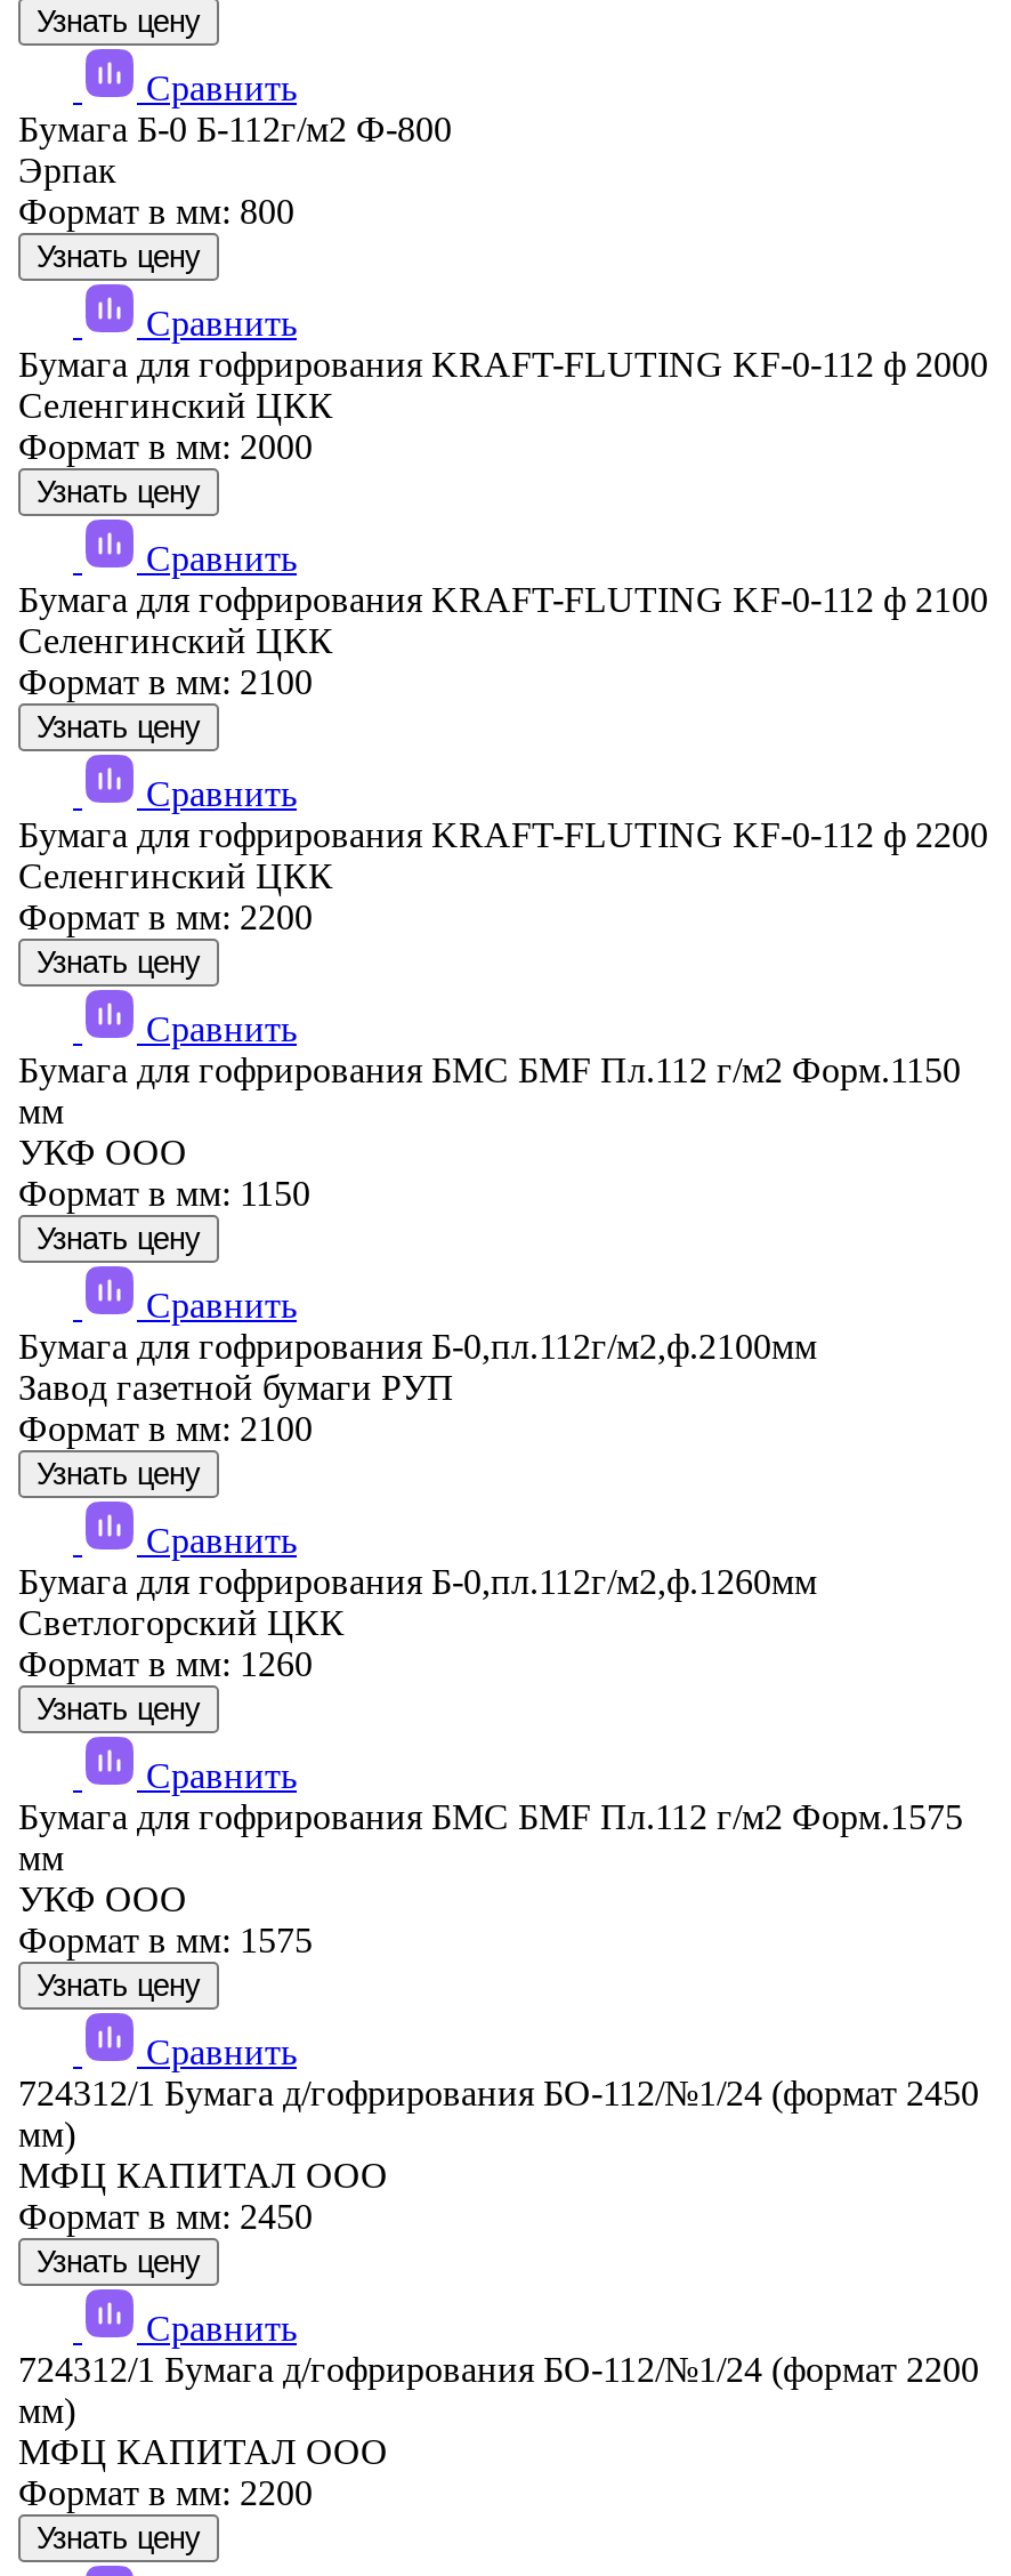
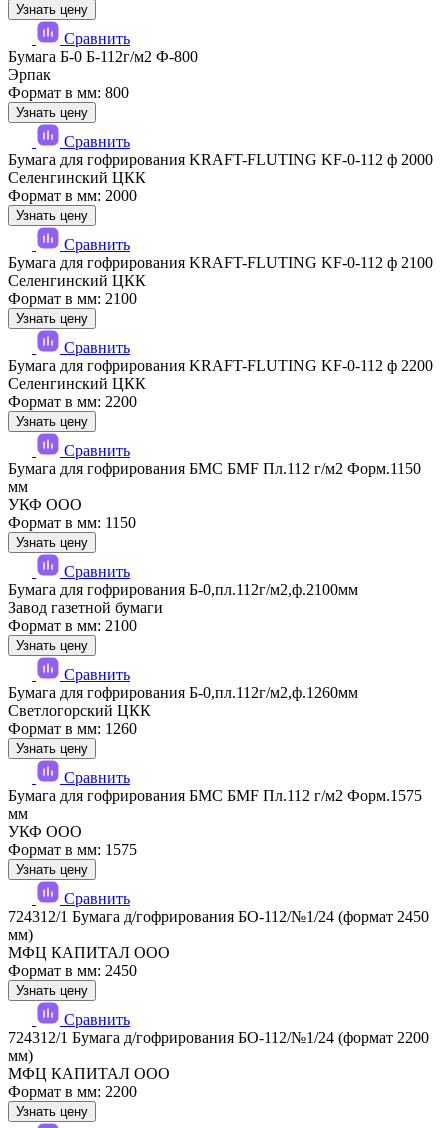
[18,1369,454,1408] Завод газетной бумаги РУП -> [8,599,163,616] Завод газетной бумаги

